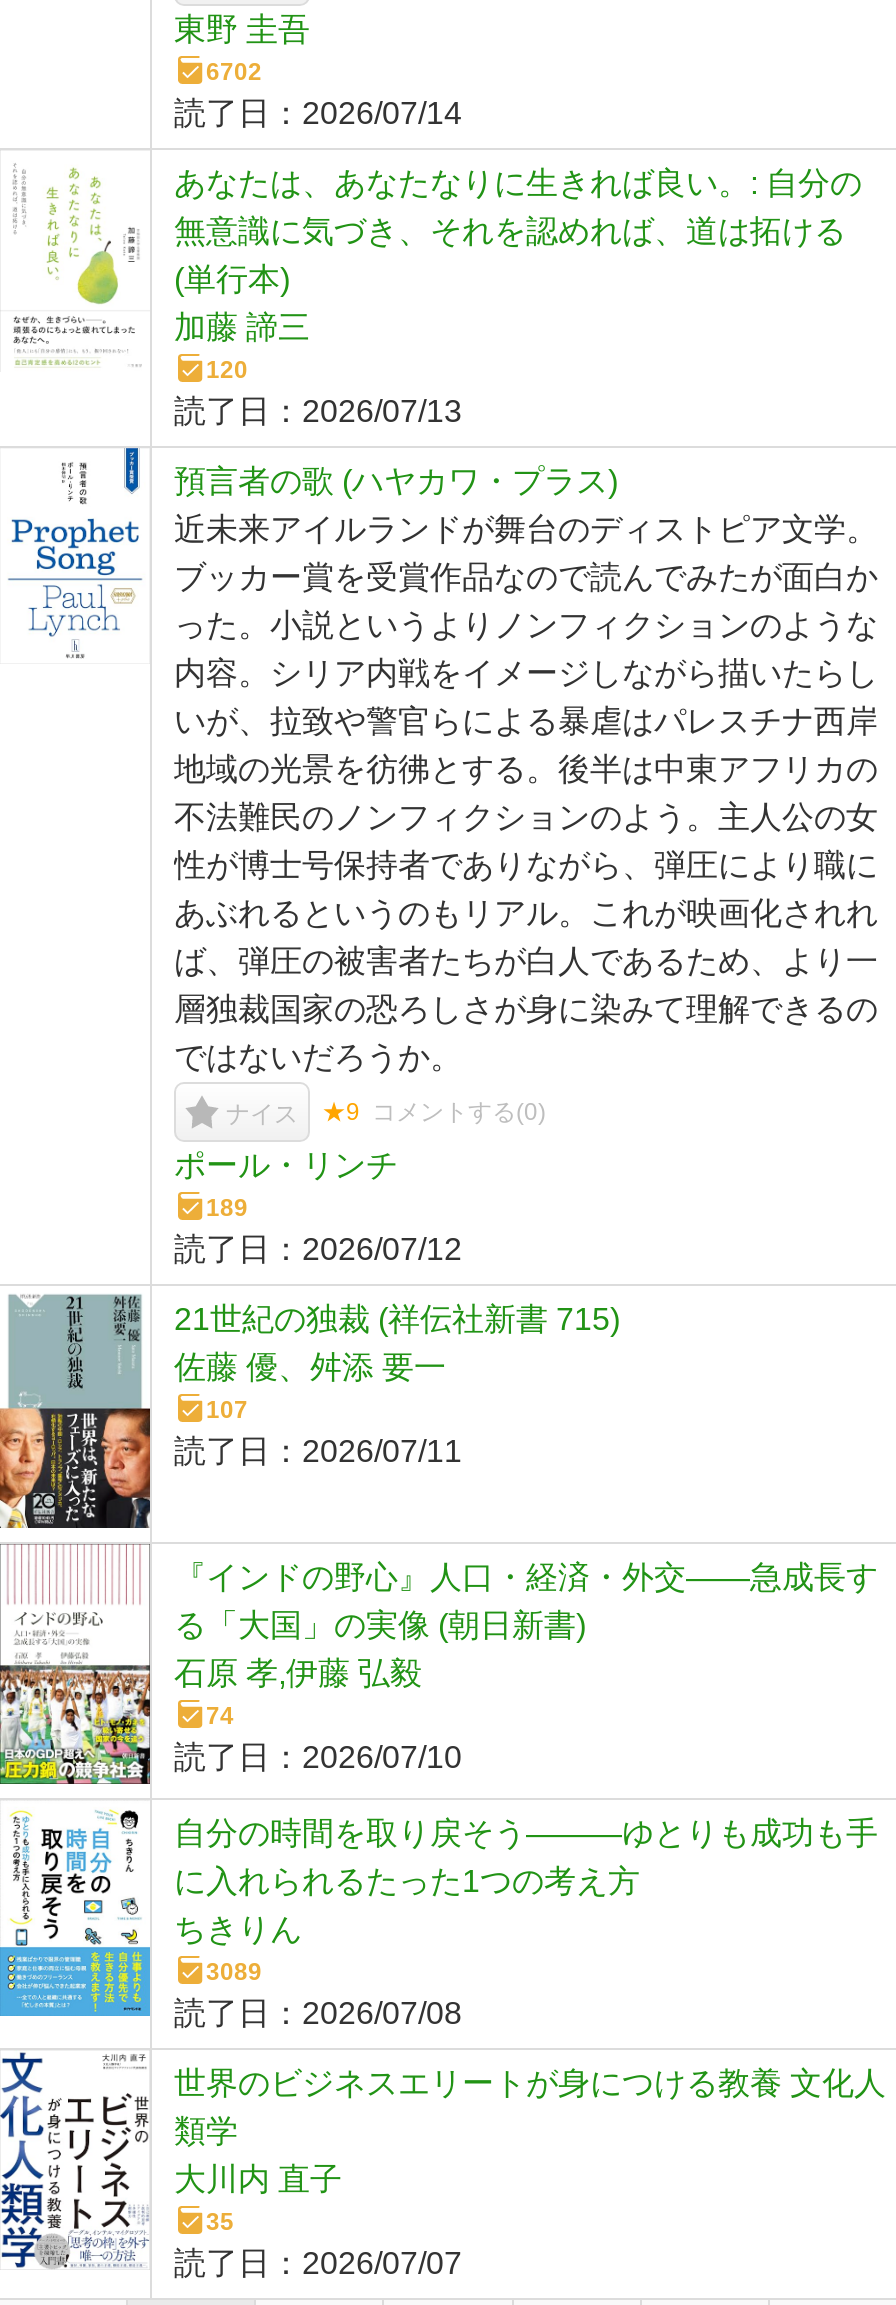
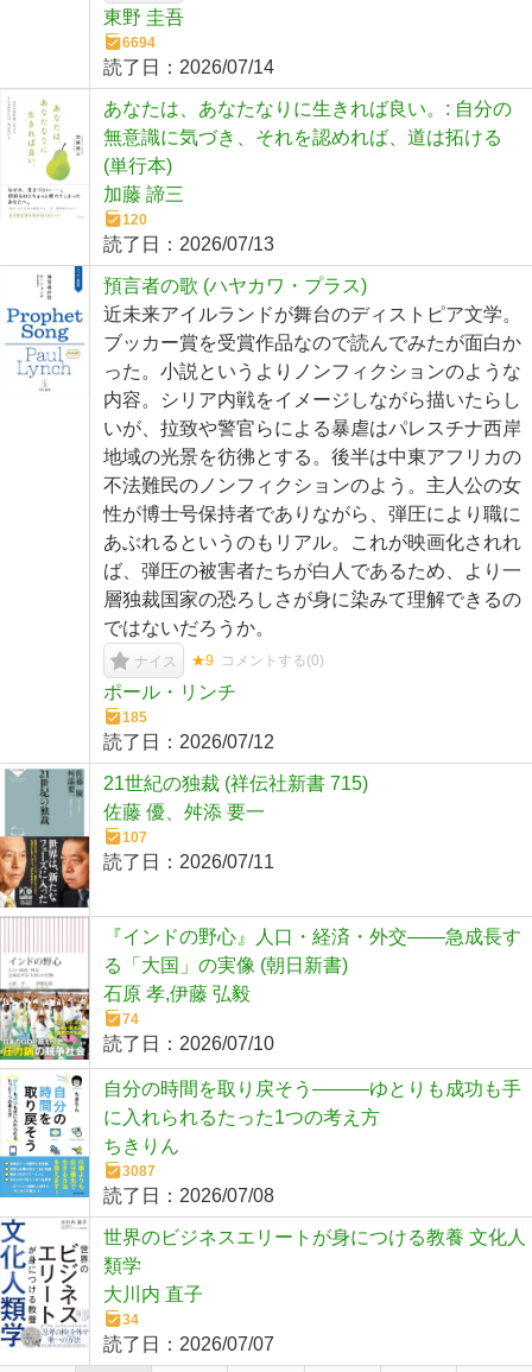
[206,58,262,86] 6702 -> [122,34,156,51] 6694
[206,1194,248,1222] 189 -> [122,709,147,726] 185
[206,1957,262,1985] 3089 -> [122,1163,156,1179] 3087
[206,2207,234,2235] 35 -> [122,1311,139,1328] 34

